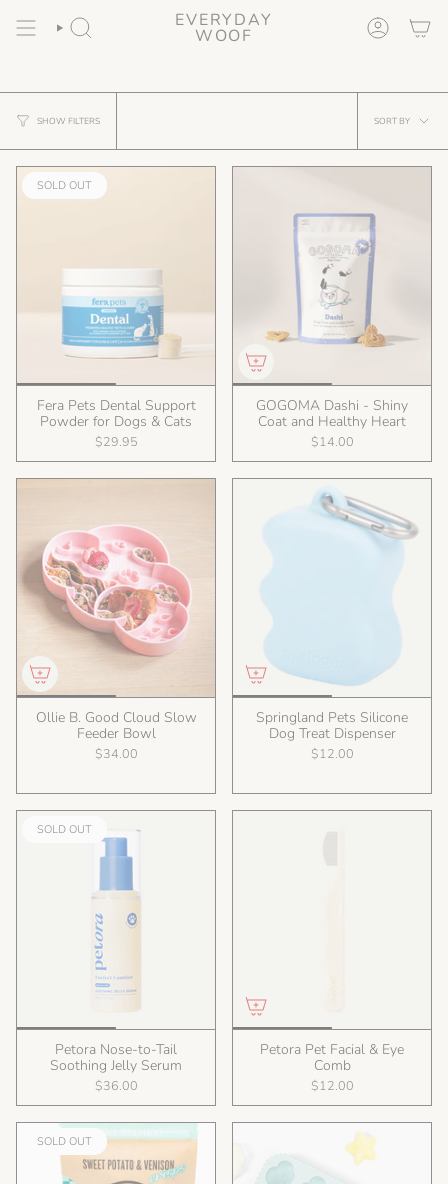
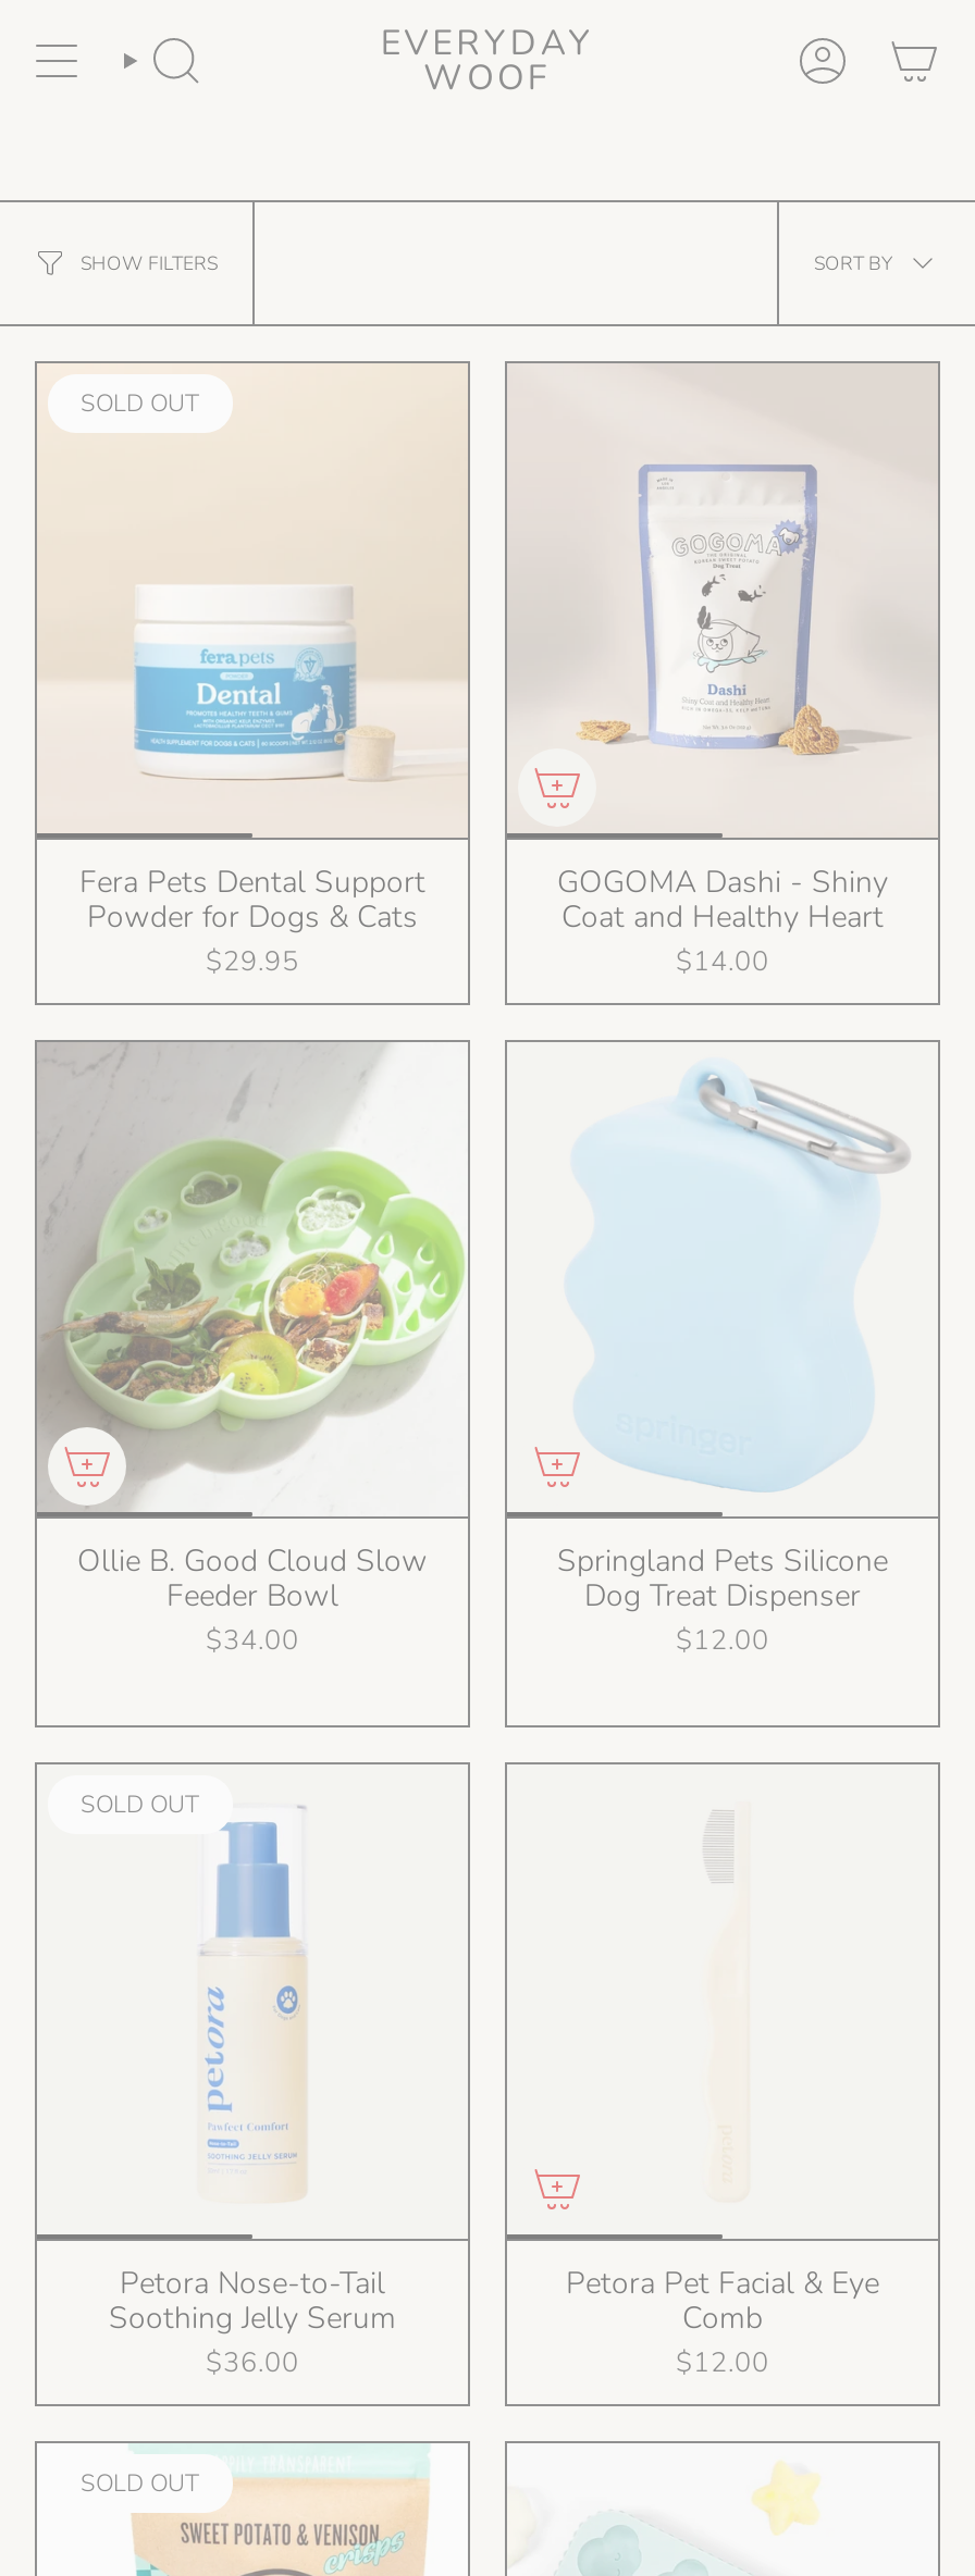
[16,478,216,698] [image] -> [35,1040,470,1519] [image]

